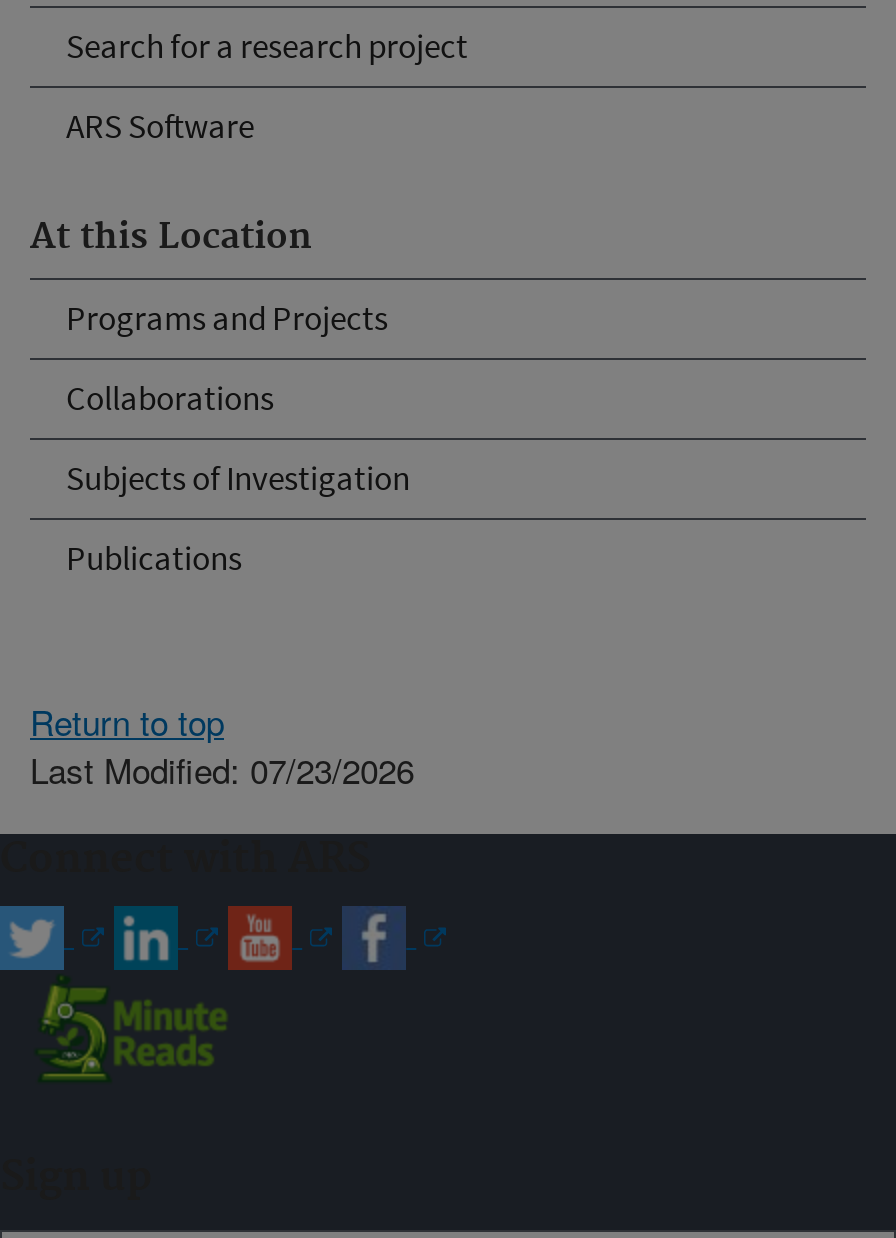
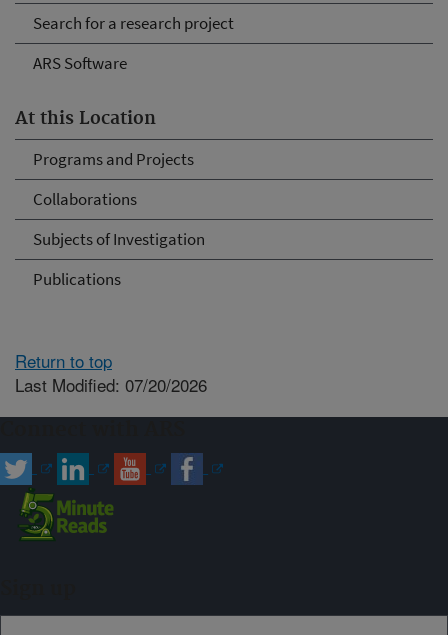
[30,743,414,793] Last Modified: 07/23/2026 -> [15,371,207,396] Last Modified: 07/20/2026

